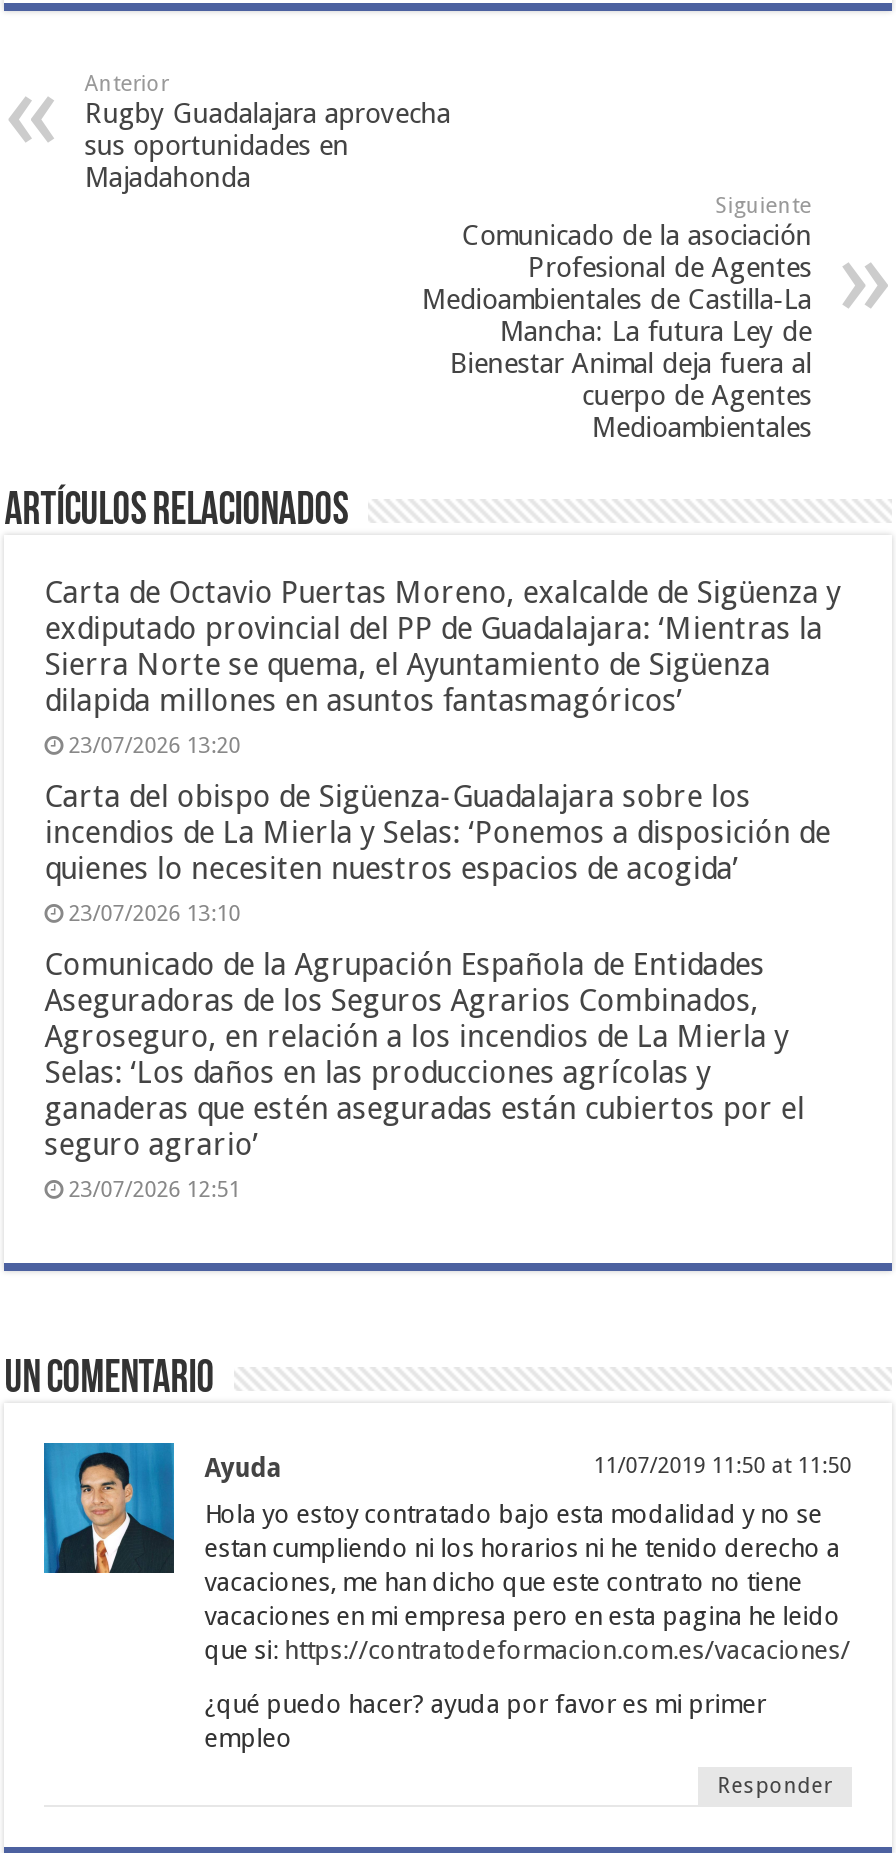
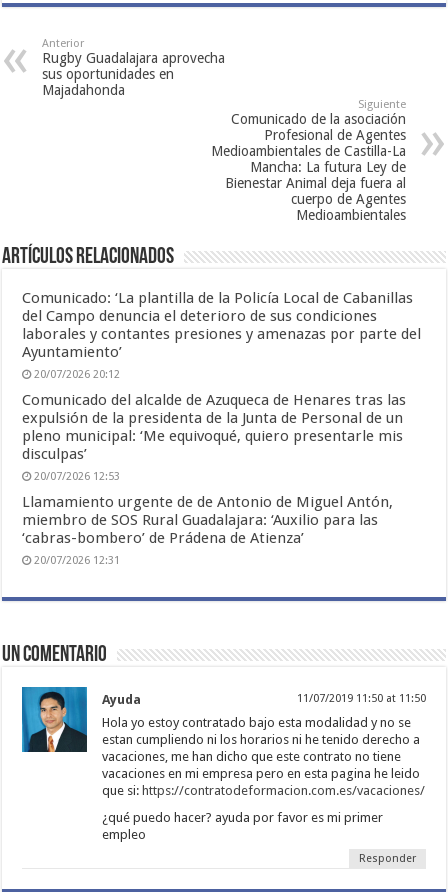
[44,574,840,758] Carta de Octavio Puertas Moreno, exalcalde de Sigüenza y | exdiputado provincial del PP de Guadalajara: ‘Mientras la | Sierra Norte se quema, el Ayuntamiento de Sigüenza | dilapida millones en asuntos fantasmagóricos’ | 23/07/2026 13:20 -> [22,288,421,380] Comunicado: ‘La plantilla de la Policía Local de Cabanillas | del Campo denuncia el deterioro de sus condiciones | laborales y contantes presiones y amenazas por parte del | Ayuntamiento’ | 20/07/2026 20:12
[44,778,830,926] Carta del obispo de Sigüenza-Guadalajara sobre los | incendios de La Mierla y Selas: ‘Ponemos a disposición de | quienes lo necesiten nuestros espacios de acogida’ | 23/07/2026 13:10 -> [22,390,406,482] Comunicado del alcalde de Azuqueca de Henares tras las | expulsión de la presidenta de la Junta de Personal de un | pleno municipal: ‘Me equivoqué, quiero presentarle mis | disculpas’ | 20/07/2026 12:53
[44,946,804,1202] Comunicado de la Agrupación Española de Entidades | Aseguradoras de los Seguros Agrarios Combinados, | Agroseguro, en relación a los incendios de La Mierla y | Selas: ‘Los daños en las producciones agrícolas y | ganaderas que estén aseguradas están cubiertos por el | seguro agrario’ | 23/07/2026 12:51 -> [22,492,393,566] Llamamiento urgente de de Antonio de Miguel Antón, | miembro de SOS Rural Guadalajara: ‘Auxilio para las | ‘cabras-bombero’ de Prádena de Atienza’ | 20/07/2026 12:31

